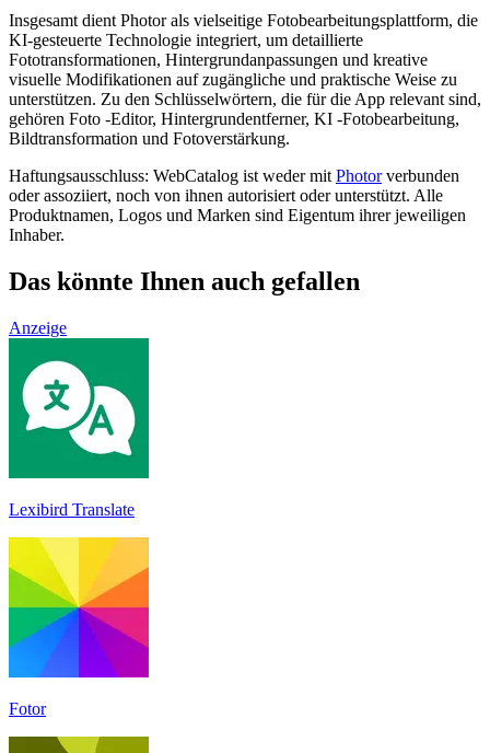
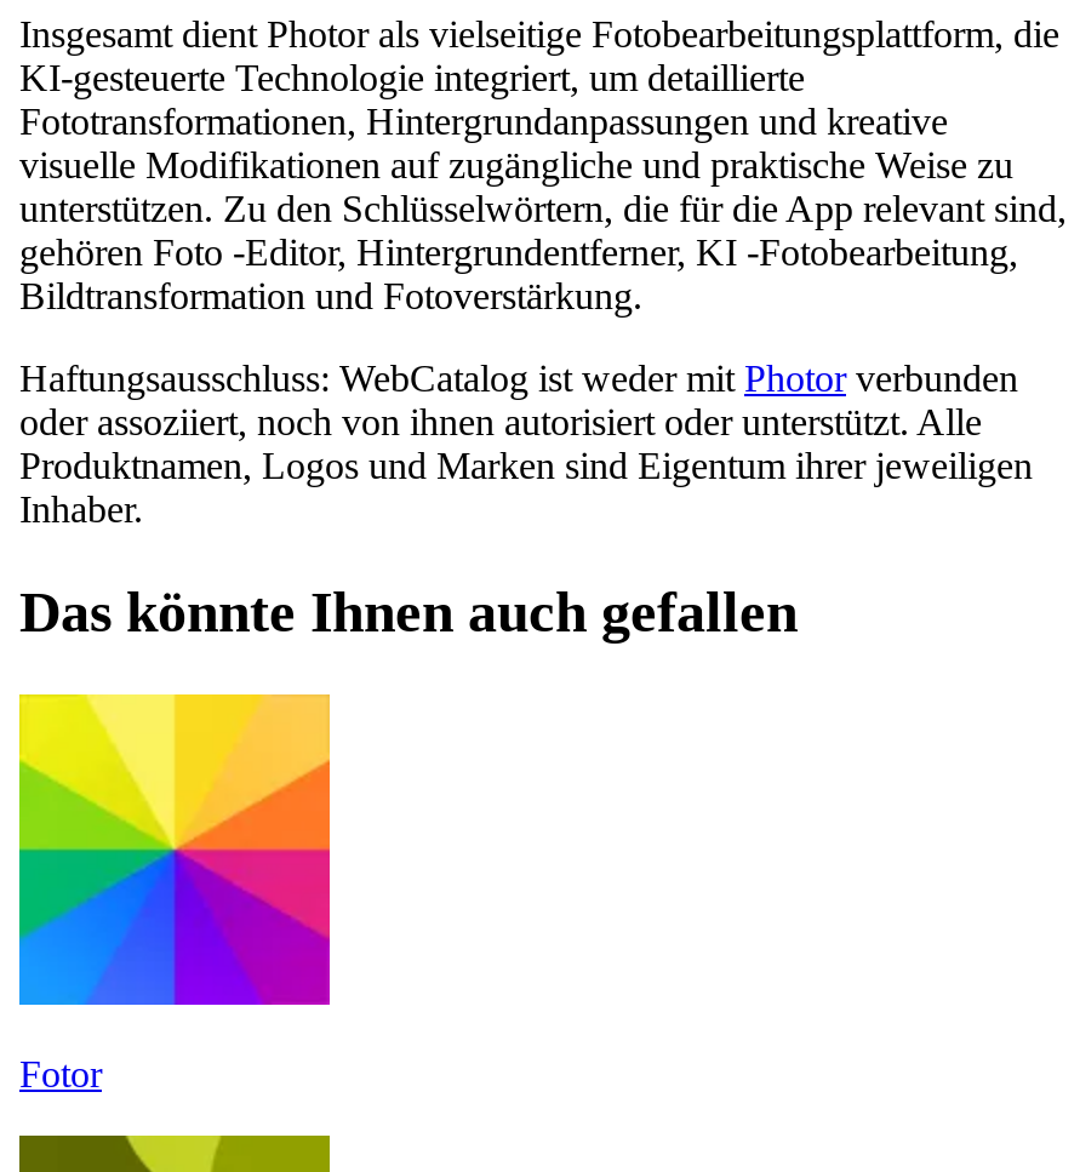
[9,318,67,337] Anzeige -> none
[8,337,150,518] [image] | Lexibird Translate -> none

